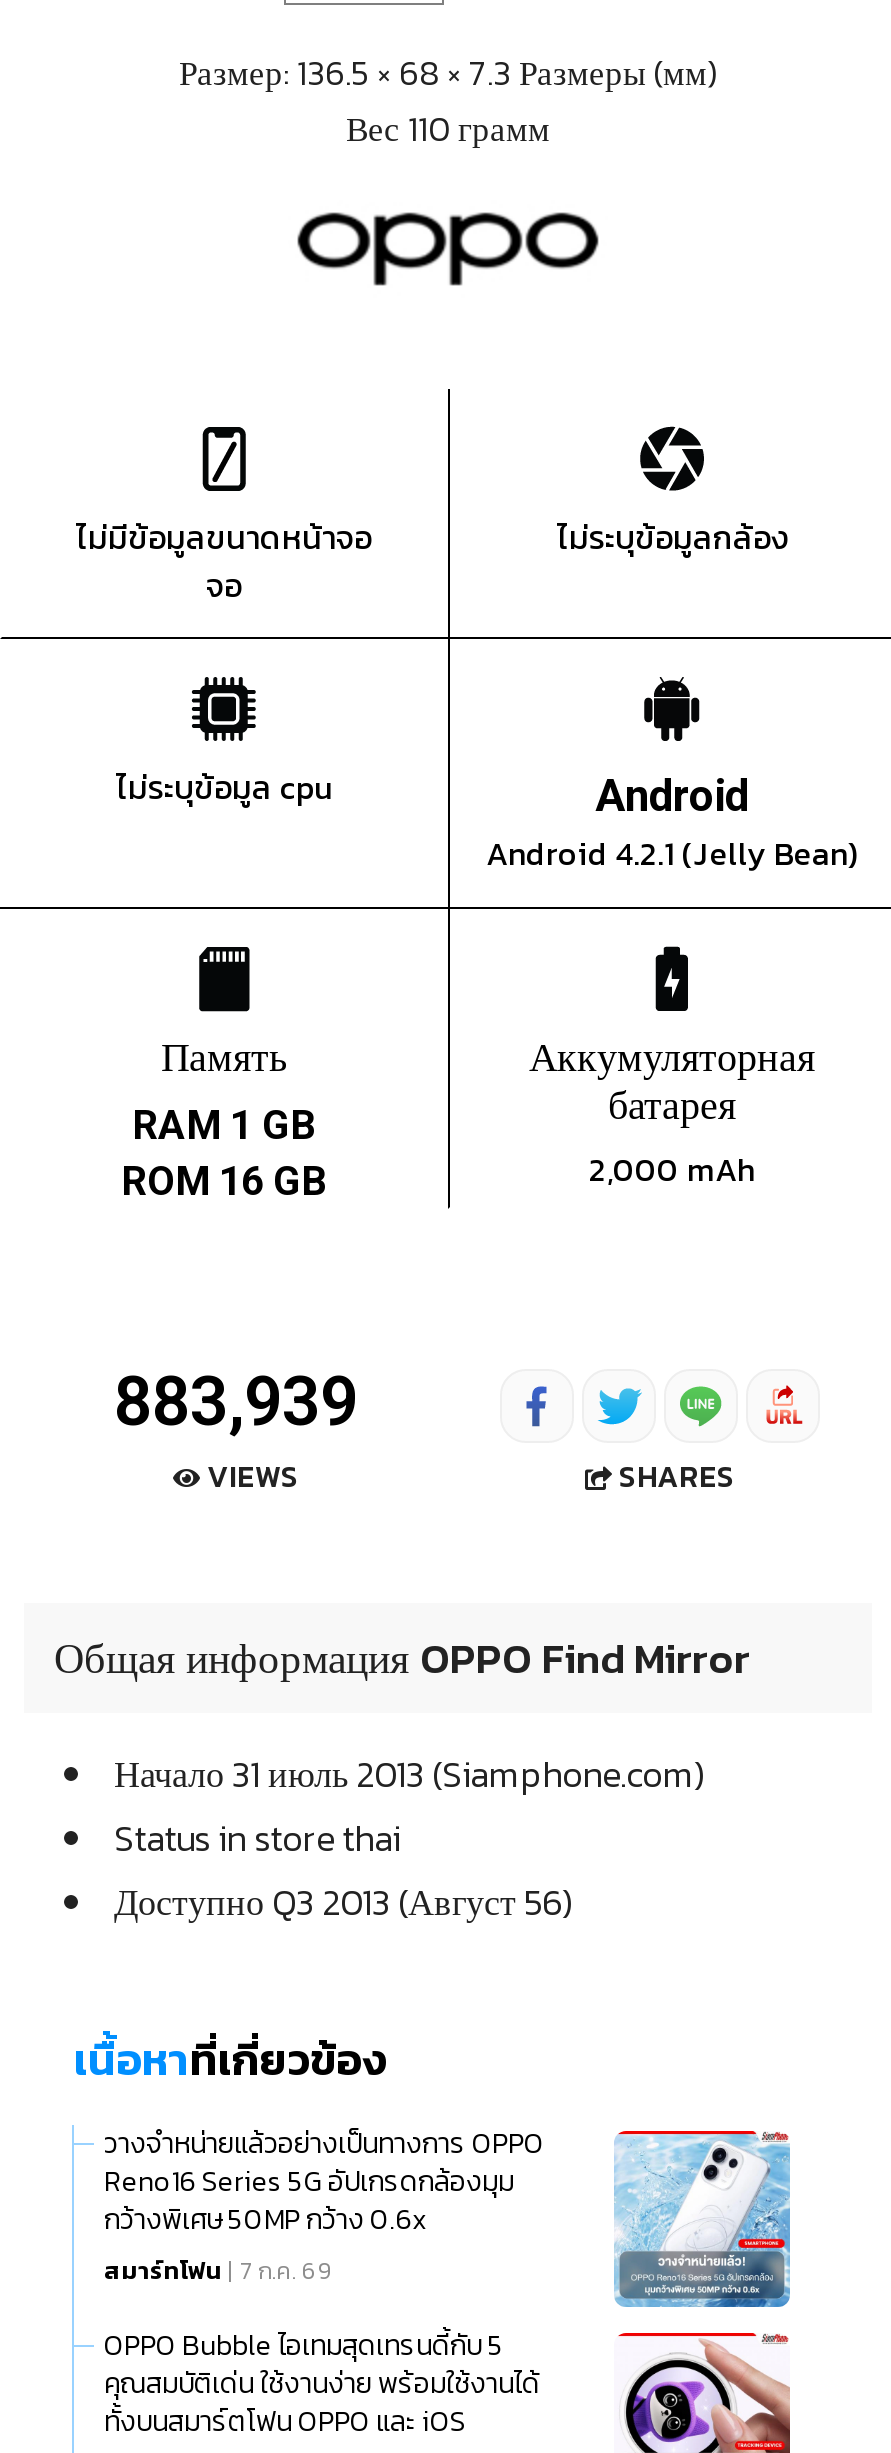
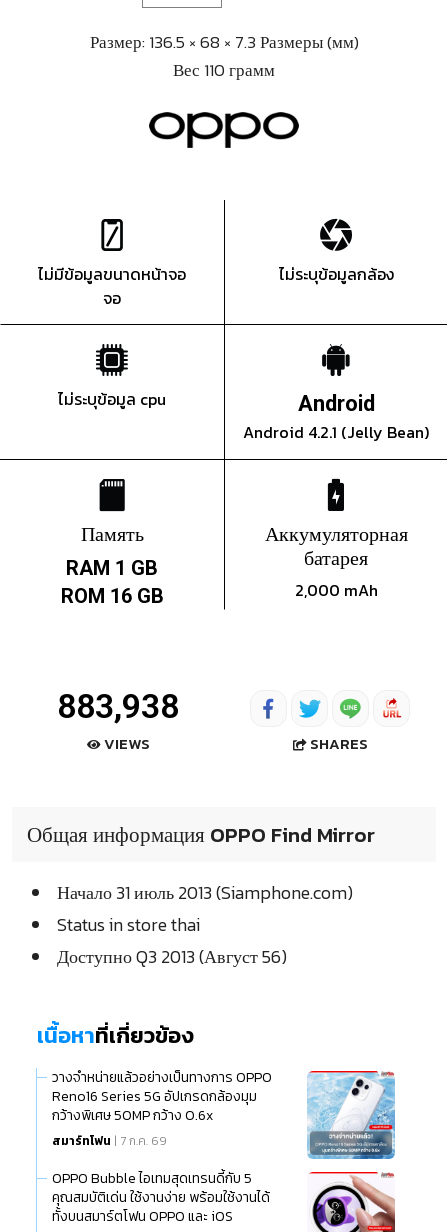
[114,1361,358,1441] 883,939 -> [57,686,179,726] 883,938

